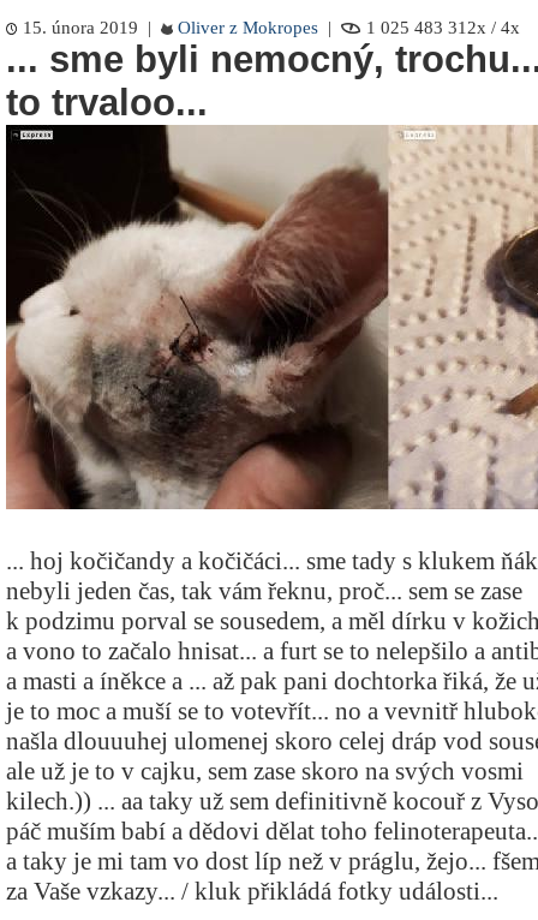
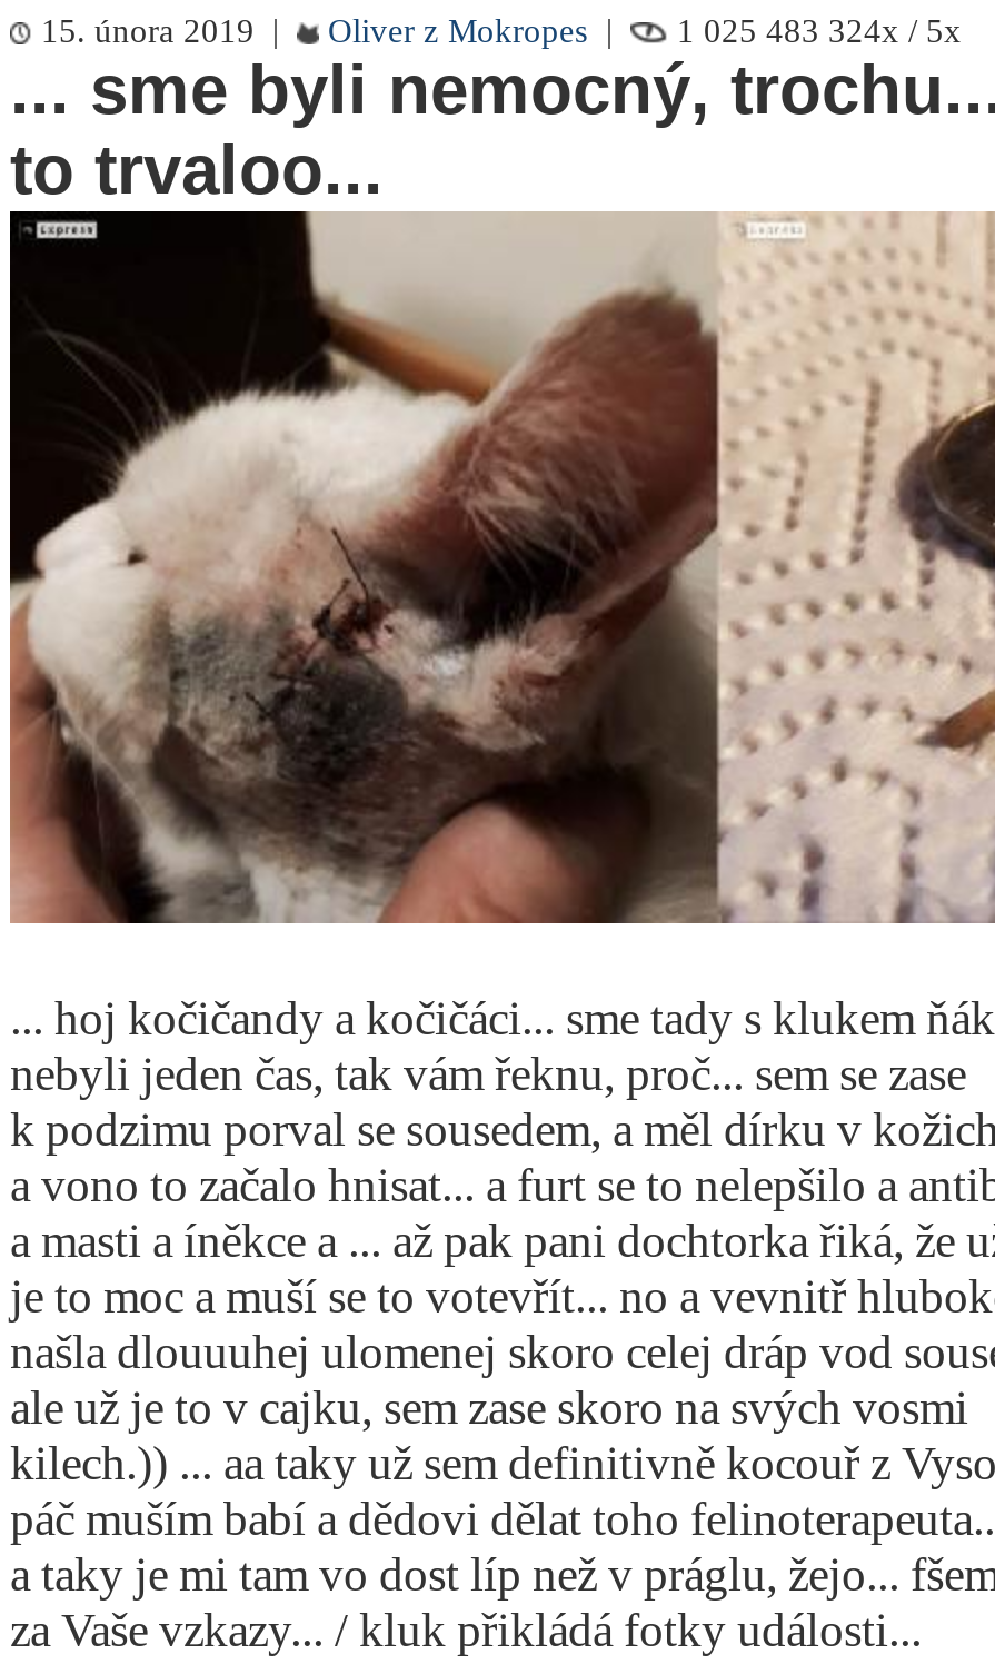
[366,18,520,37] 1 025 483 312x / 4x -> [677,13,962,49] 1 025 483 324x / 5x

